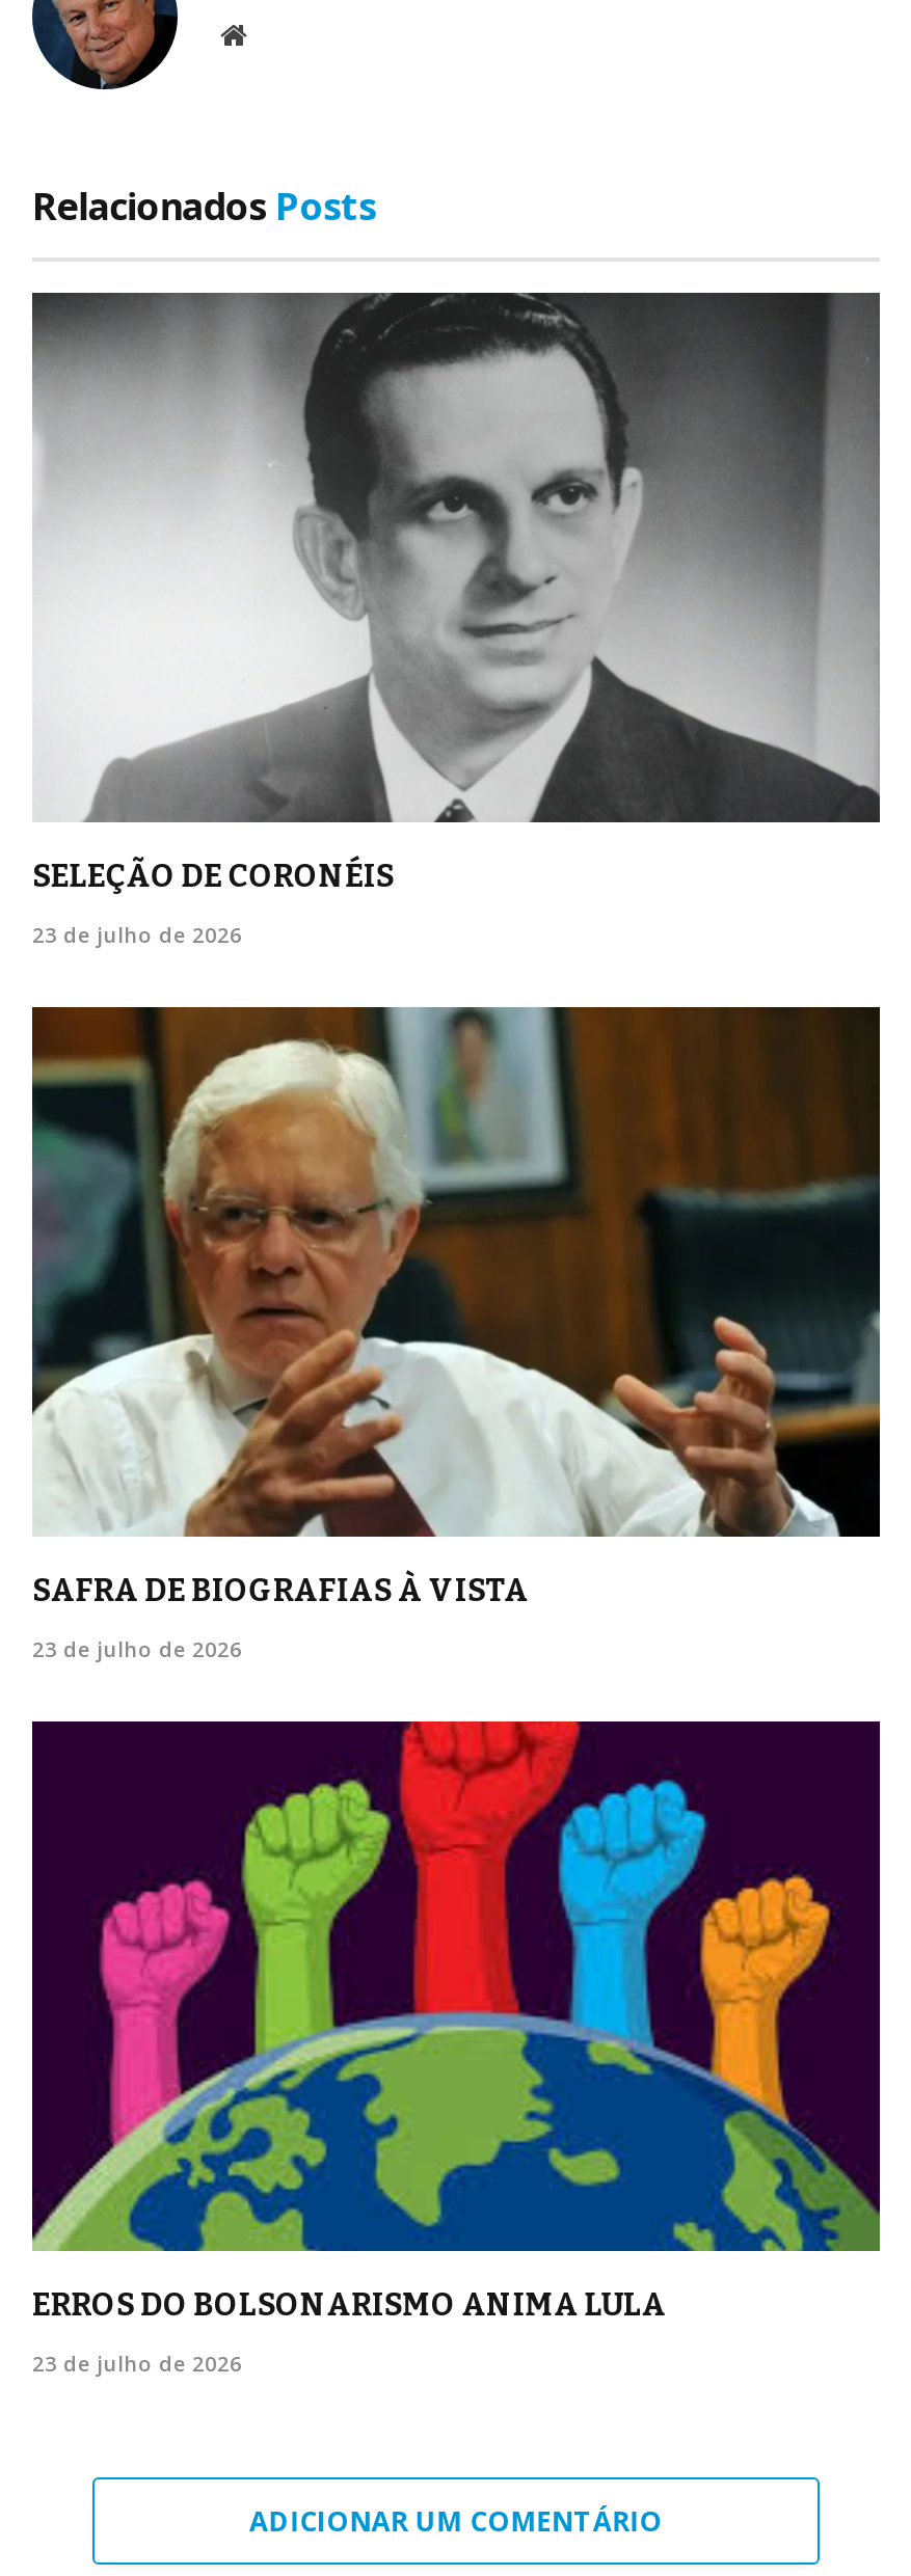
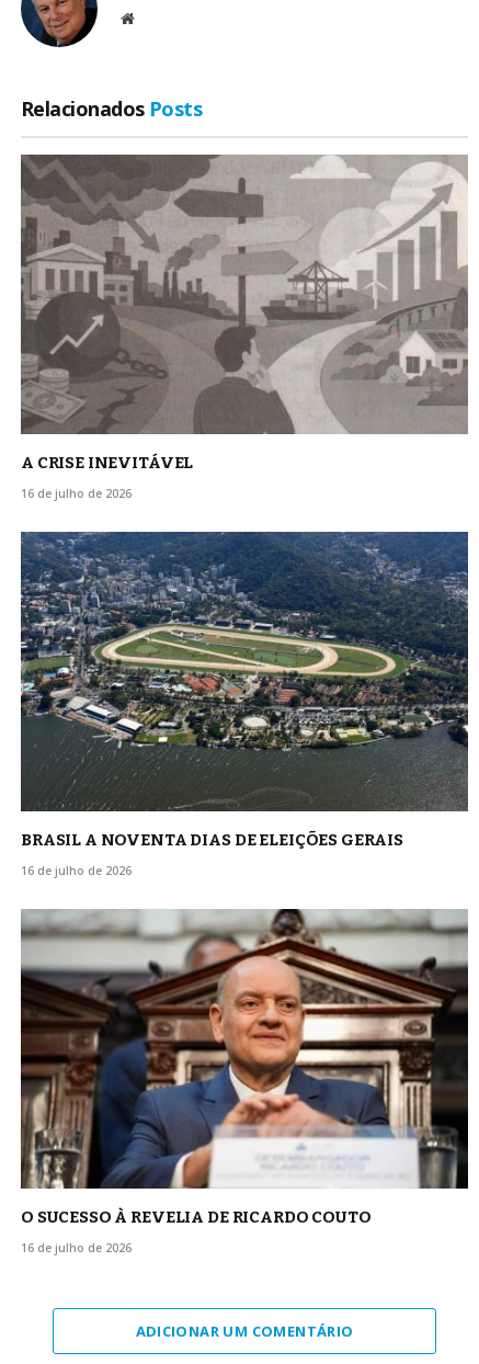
[32,291,882,894] [image] | SELEÇÃO DE CORONÉIS -> [20,155,468,472] [image] | A CRISE INEVITÁVEL
[32,919,242,948] 23 de julho de 2026 -> [21,485,132,501] 16 de julho de 2026
[30,1005,882,1609] [image] | SAFRA DE BIOGRAFIAS À VISTA -> [20,531,469,849] [image] | BRASIL A NOVENTA DIAS DE ELEIÇÕES GERAIS
[32,1634,242,1663] 23 de julho de 2026 -> [21,863,132,878] 16 de julho de 2026
[30,1719,882,2323] [image] | ERROS DO BOLSONARISMO ANIMA LULA -> [20,908,469,1227] [image] | O SUCESSO À REVELIA DE RICARDO COUTO
[32,2348,242,2377] 23 de julho de 2026 -> [21,1240,132,1255] 16 de julho de 2026

